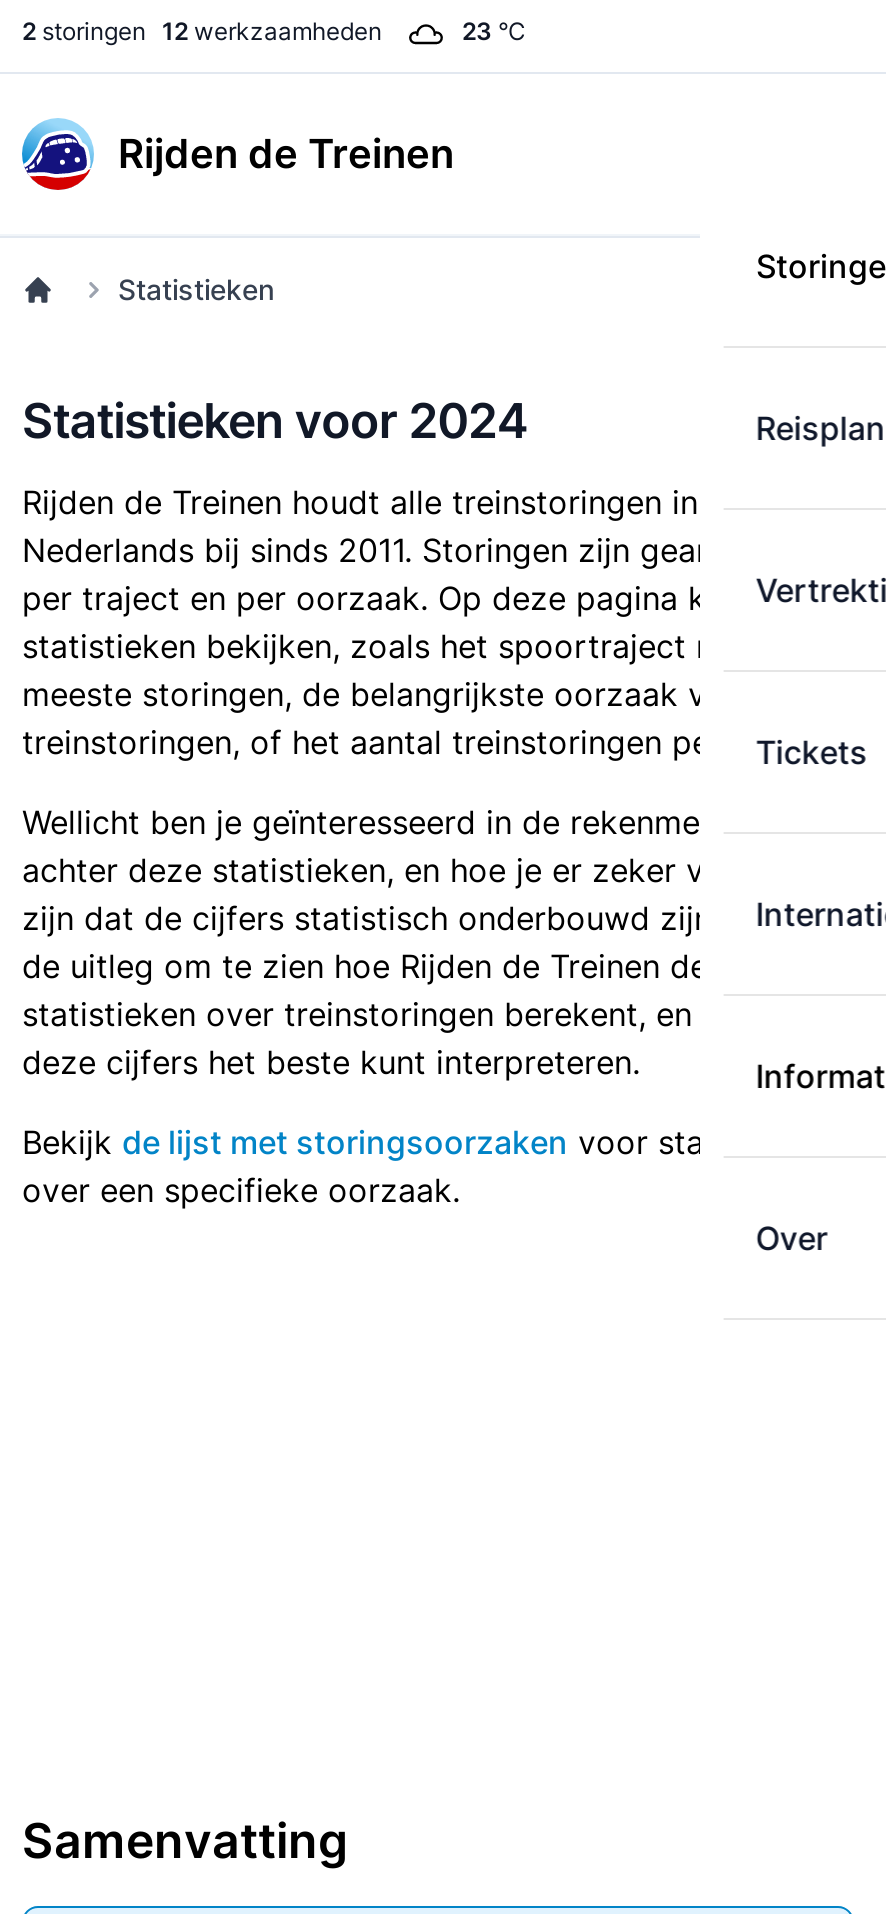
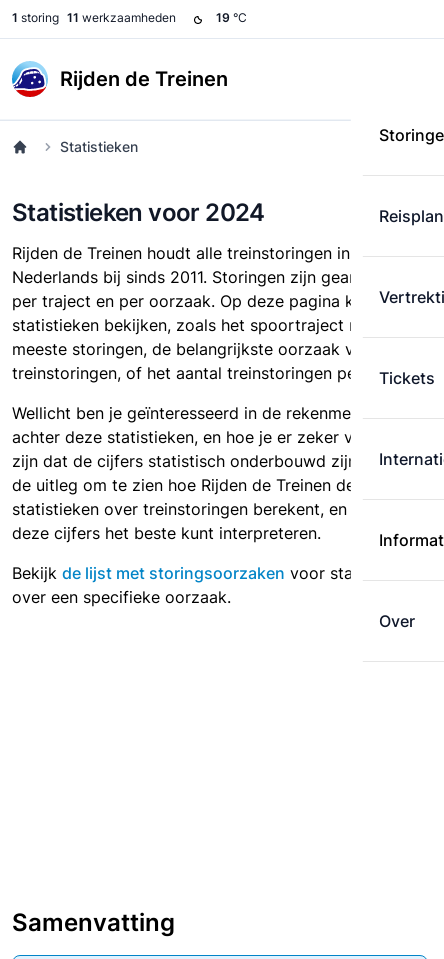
[22,16,382,46] 2 storingen 12 werkzaamheden -> [12,10,176,25] 1 storing 11 werkzaamheden
[462,16,526,46] 23 °C -> [216,10,247,25] 19 °C

